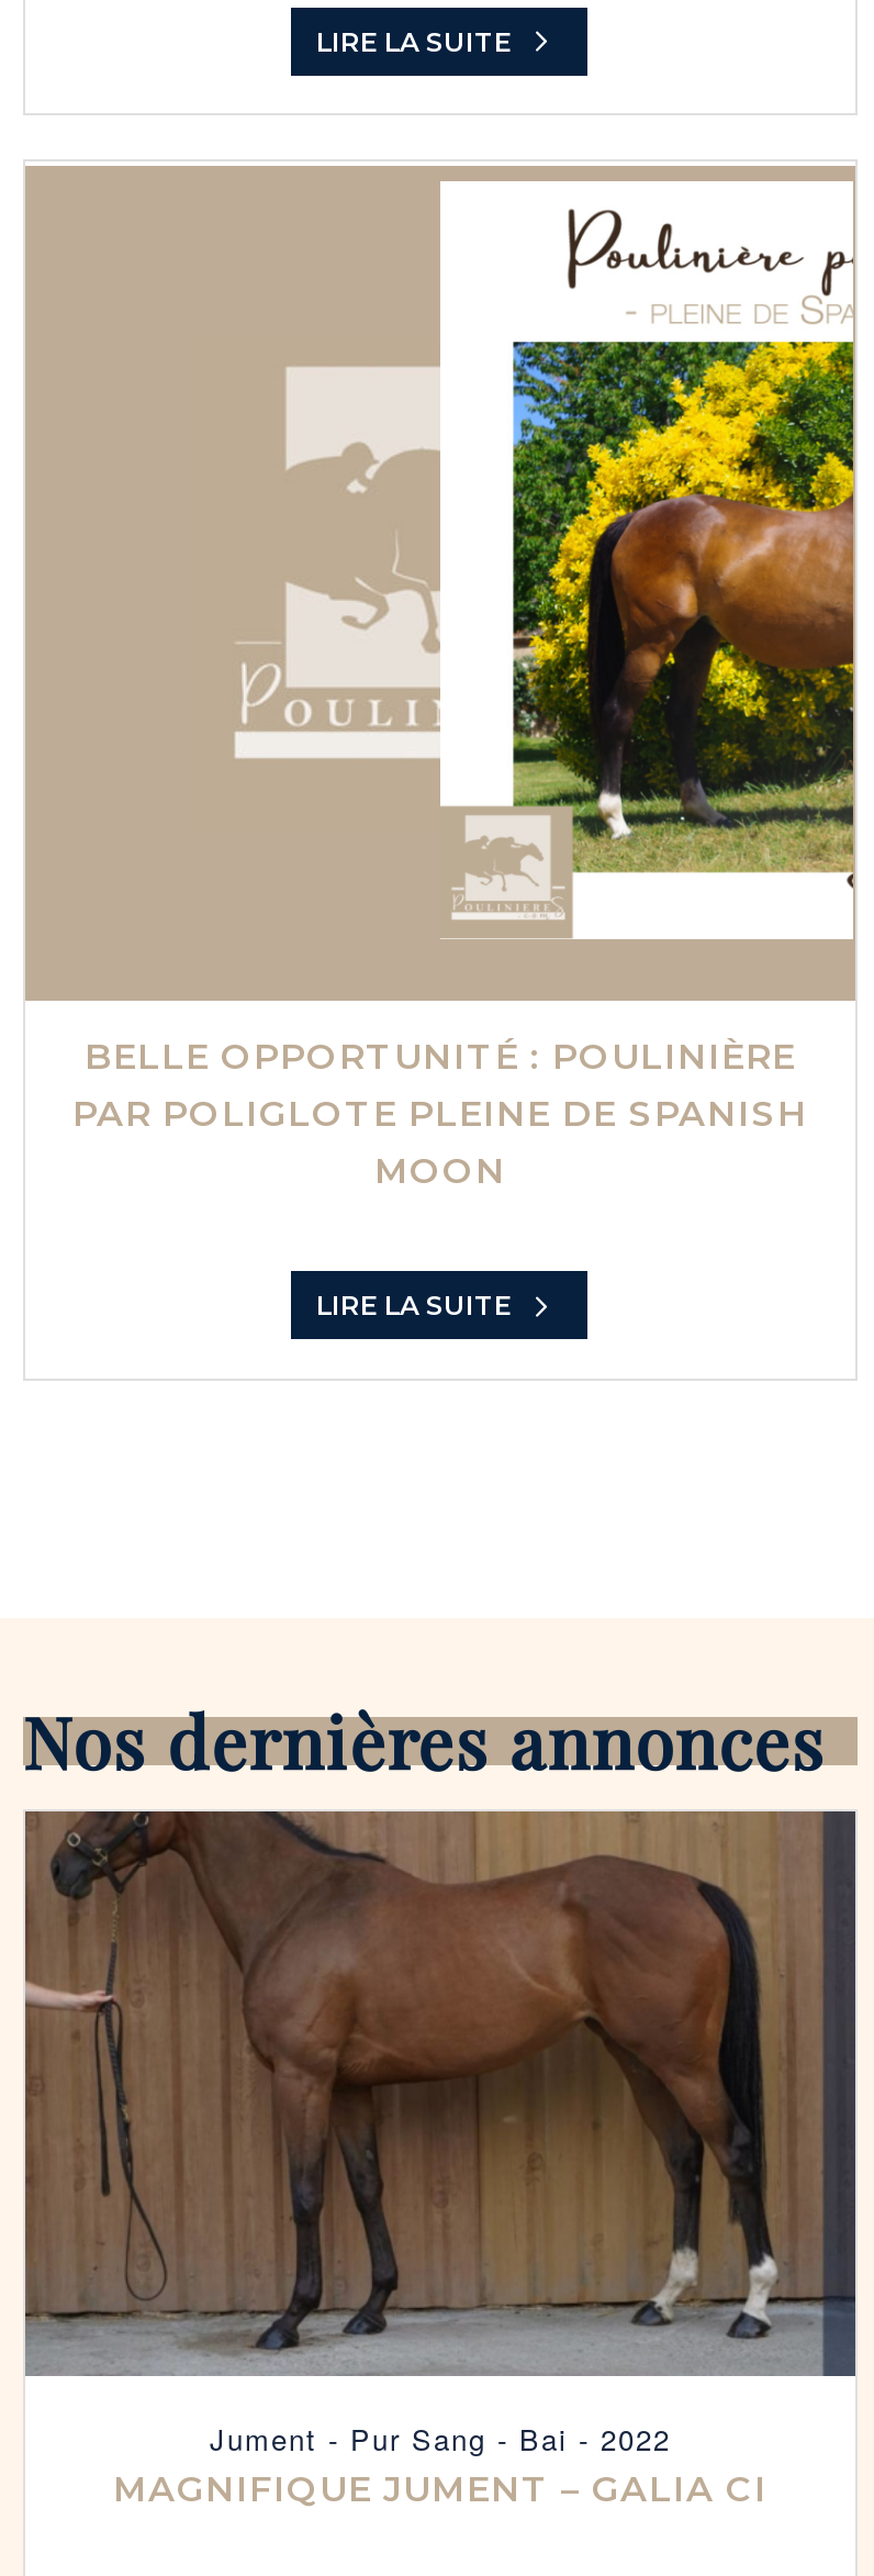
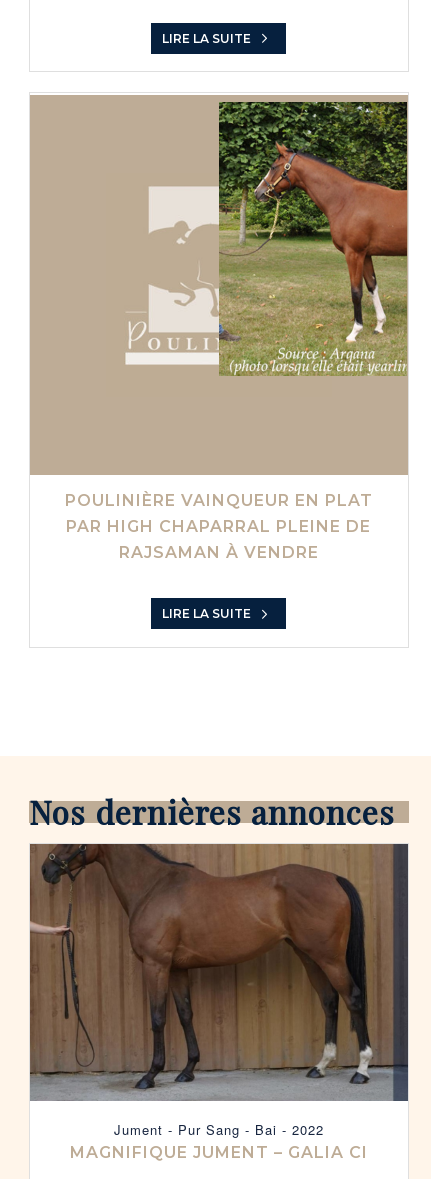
[438,179,855,941] [image] -> [218,101,408,447] [image]
[72,1036,808,1192] BELLE OPPORTUNITÉ : POULINIÈRE | PAR POLIGLOTE PLEINE DE SPANISH | MOON -> [65,491,373,562] POULINIÈRE VAINQUEUR EN PLAT | PAR HIGH CHAPARRAL PLEINE DE | RAJSAMAN À VENDRE

